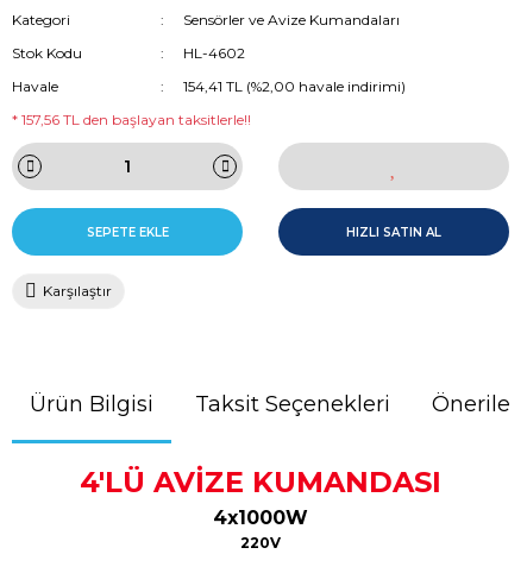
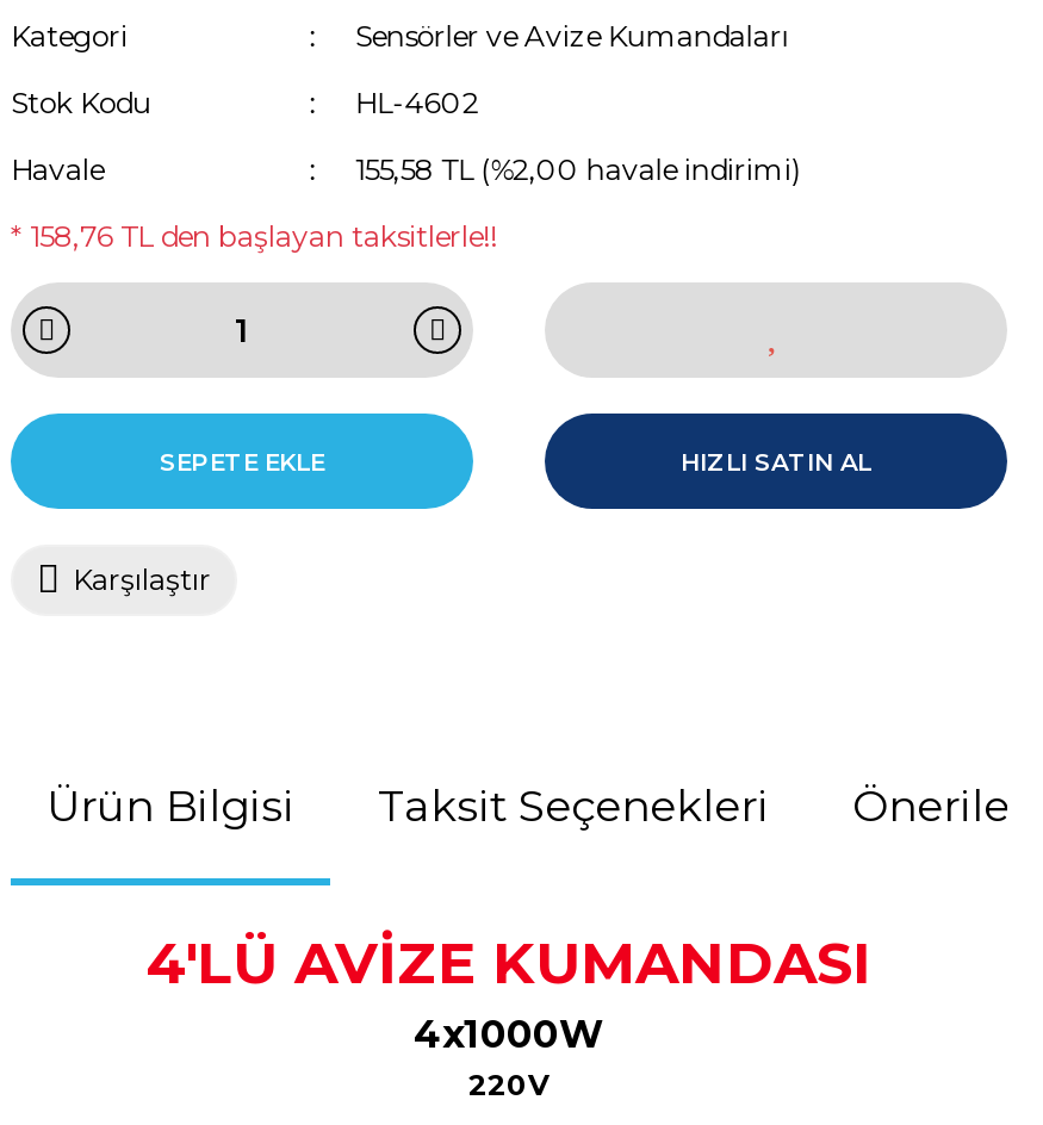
[184,77,406,95] 154,41 TL (%2,00 havale indirimi) -> [355,151,801,187] 155,58 TL (%2,00 havale indirimi)
[12,111,251,128] * 157,56 TL den başlayan taksitlerle!! -> [11,218,497,254] * 158,76 TL den başlayan taksitlerle!!

